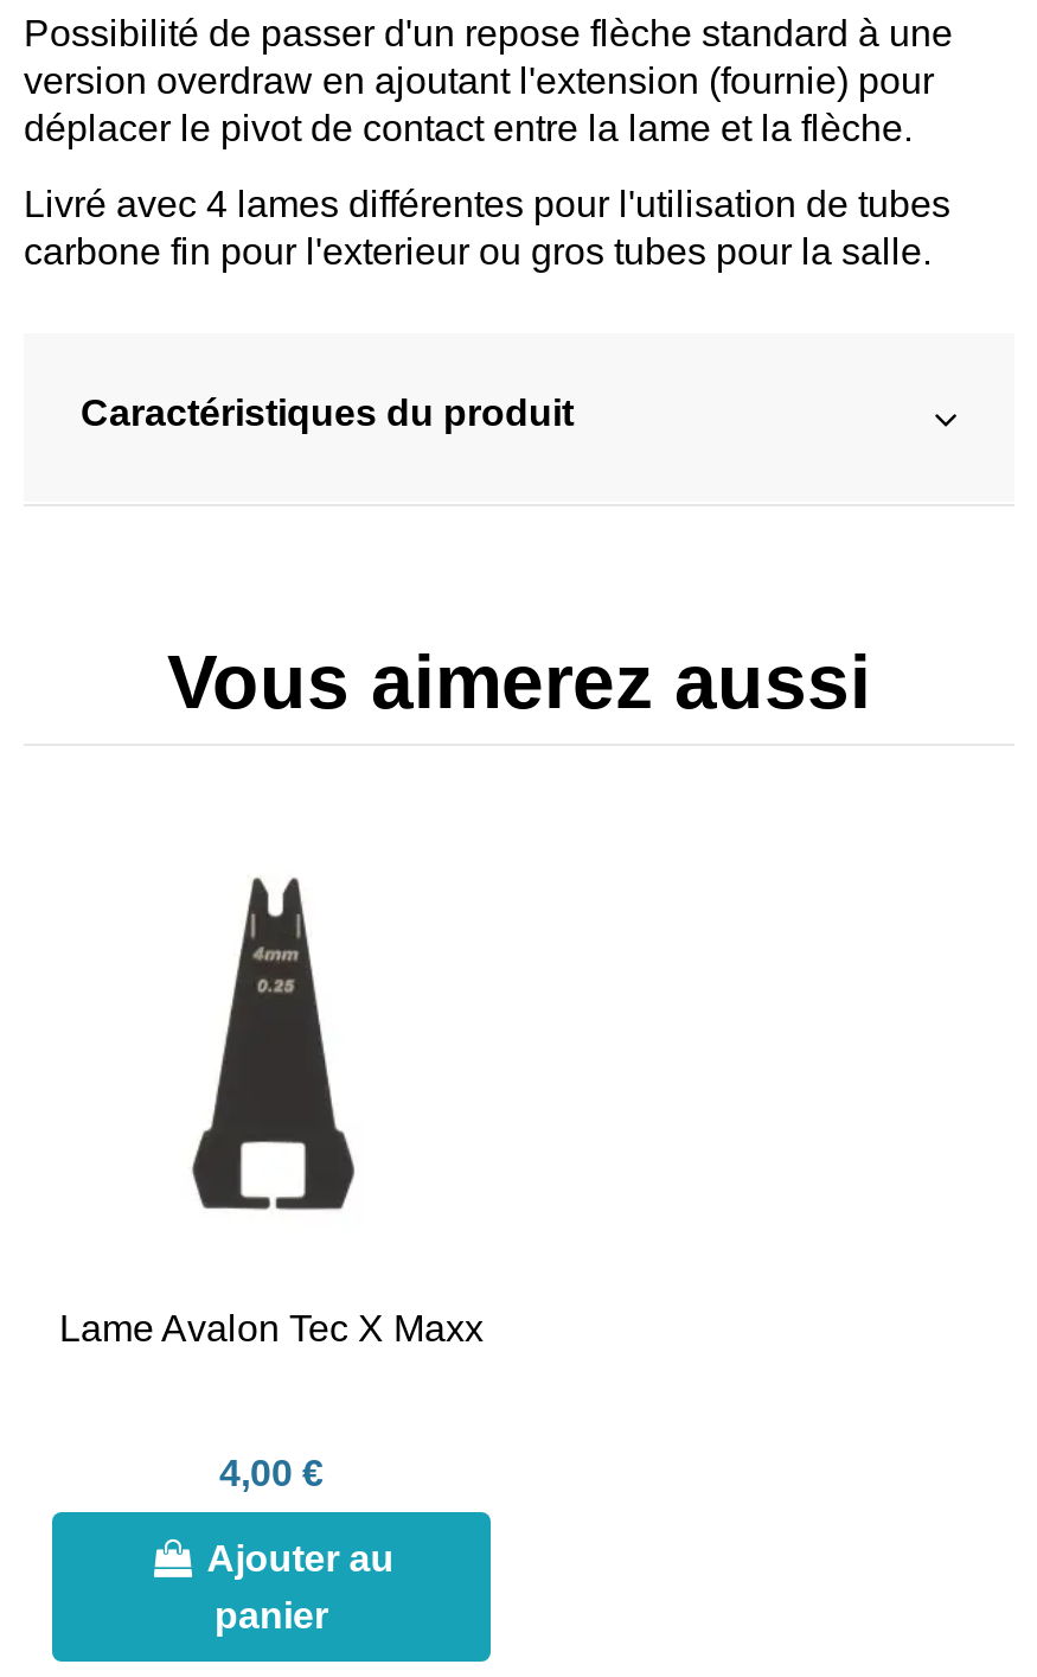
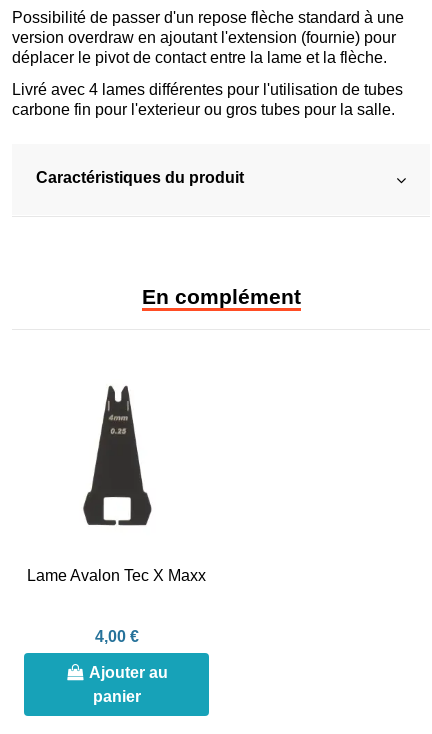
[167,640,871,726] Vous aimerez aussi -> [141,285,300,308] En complément

